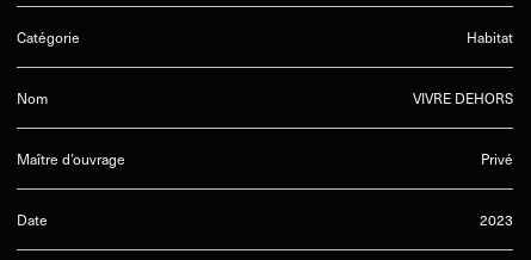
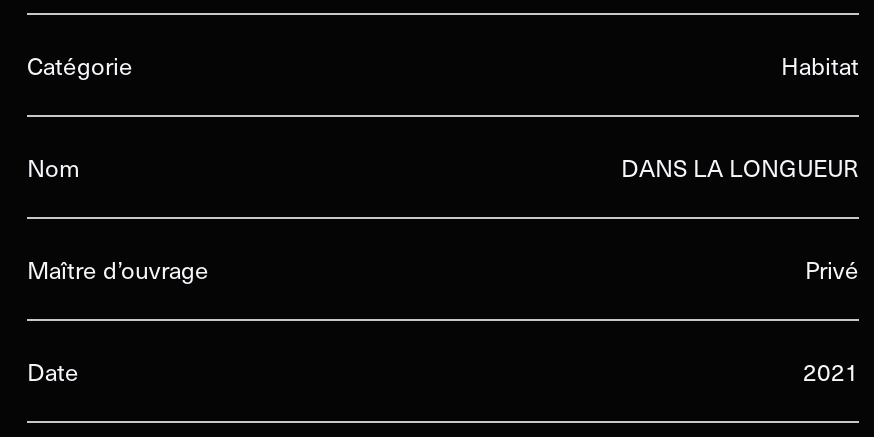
[413,87,513,108] VIVRE DEHORS -> [621,148,859,184] DANS LA LONGUEUR
[480,208,513,230] 2023 -> [803,352,859,388] 2021

